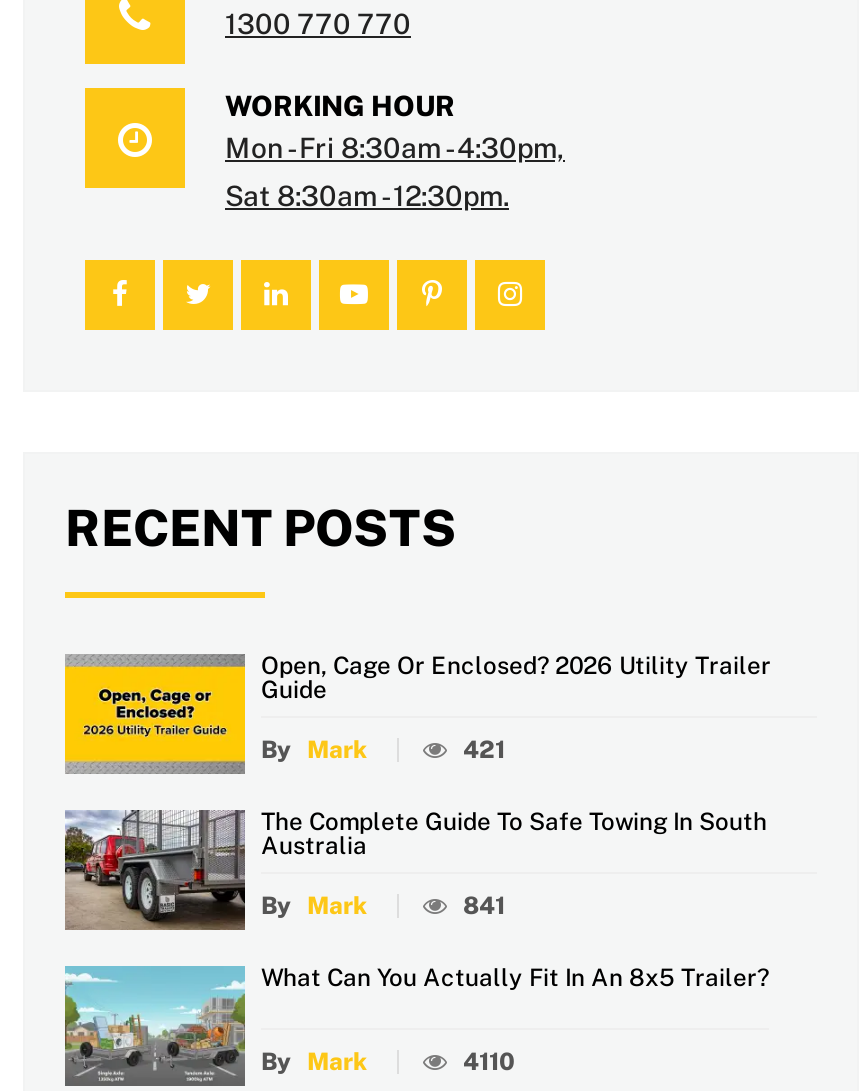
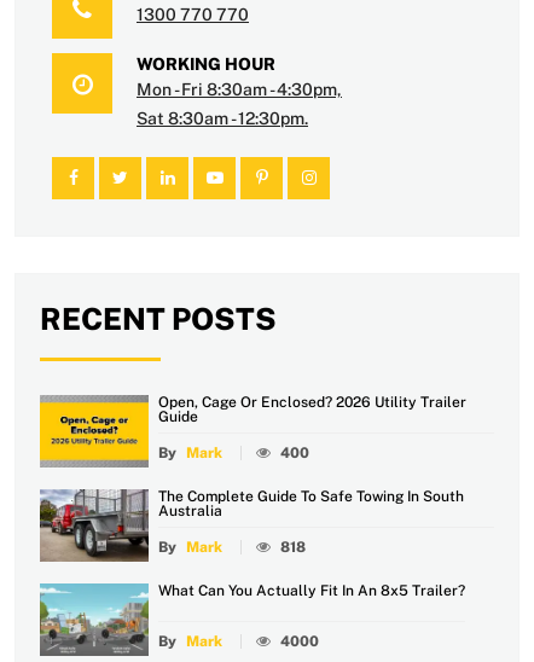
[457,736,505,764] 421 -> [277,445,309,461] 400
[457,892,505,920] 841 -> [277,539,306,556] 818
[457,1048,515,1076] 4110 -> [277,633,319,650] 4000

